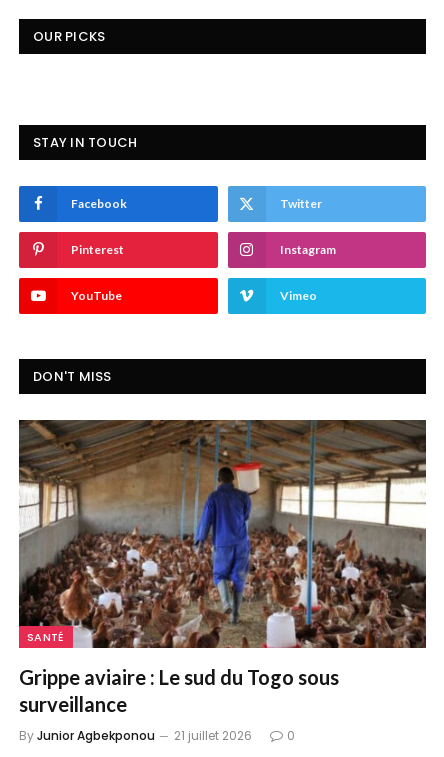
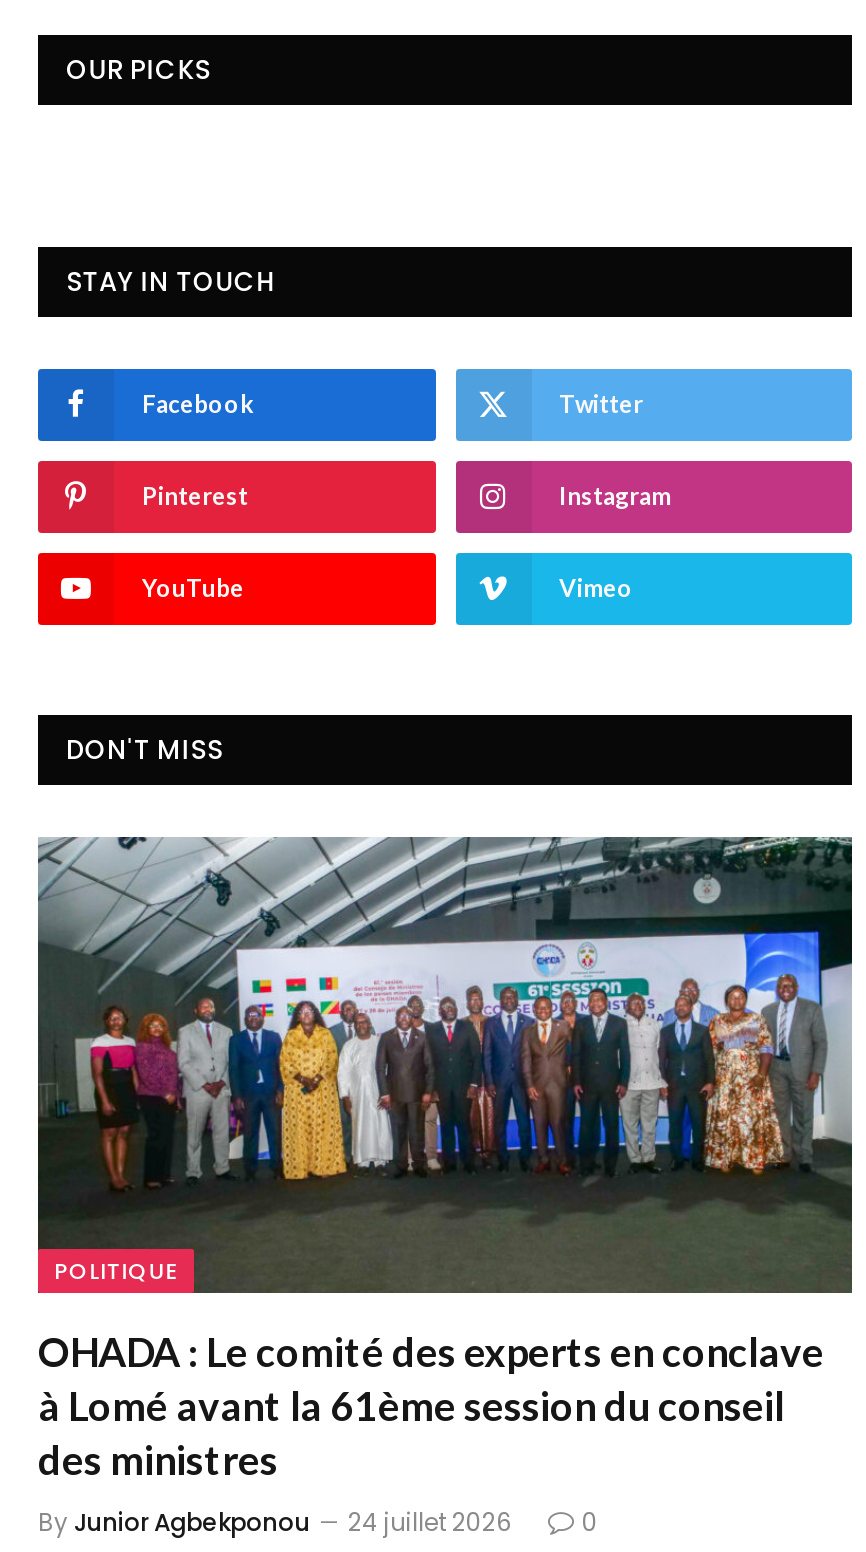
[19,419,426,645] [image] | SANTÉ -> [36,835,852,1293] [image] | POLITIQUE
[19,665,339,716] Grippe aviaire : Le sud du Togo sous | surveillance -> [38,1328,824,1484] OHADA : Le comité des experts en conclave | à Lomé avant la 61ème session du conseil | des ministres
[19,727,252,744] By Junior Agbekponou 21 juillet 2026 -> [38,1506,512,1540] By Junior Agbekponou 24 juillet 2026

